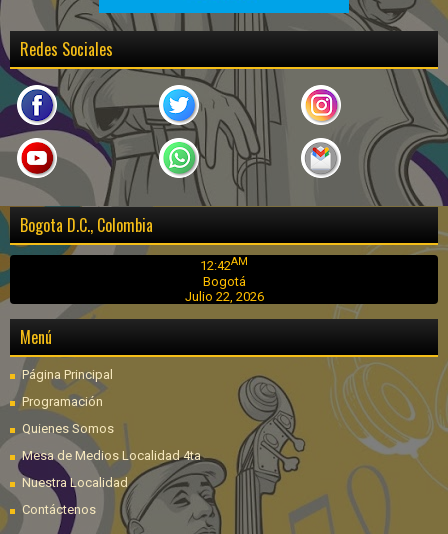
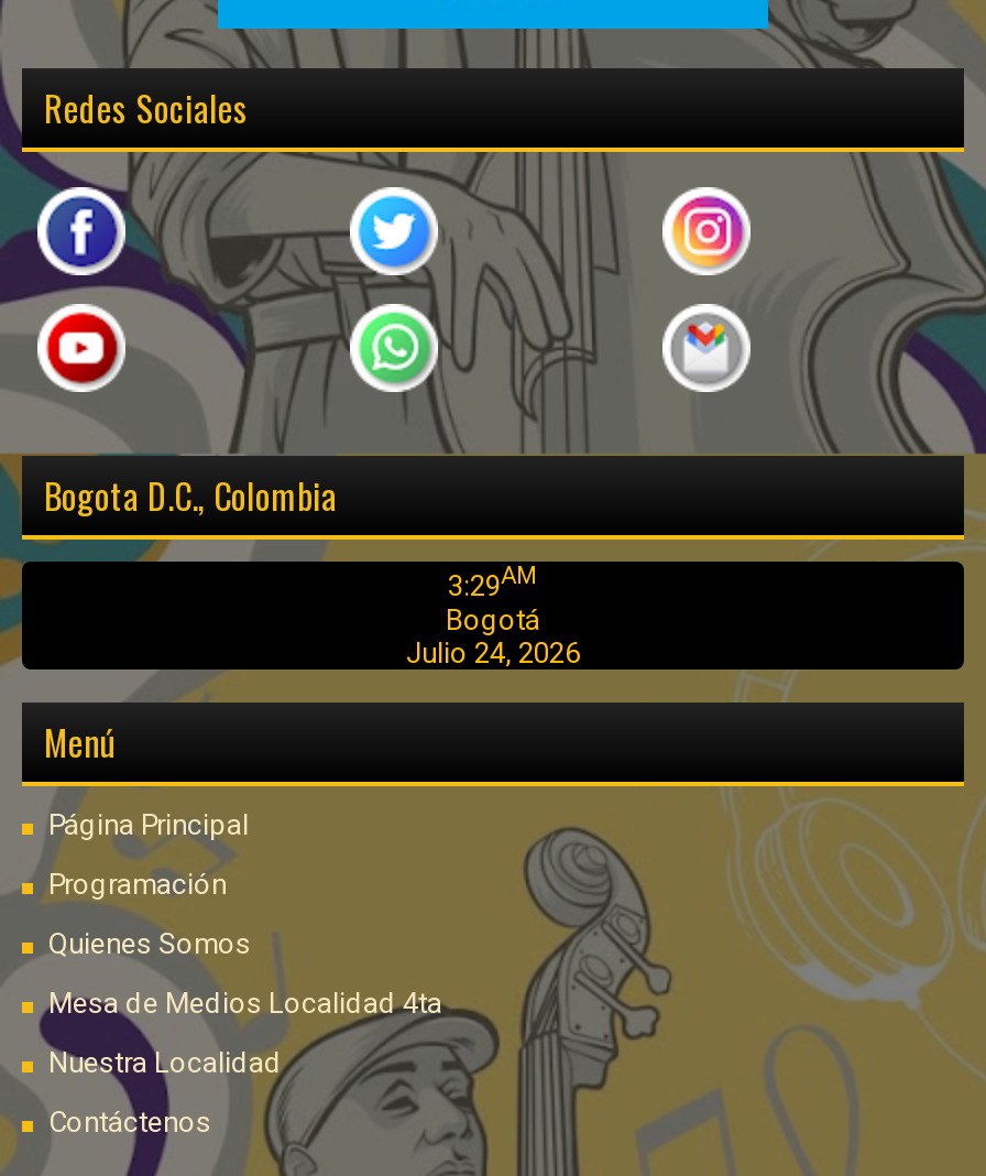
[200,255,248,274] 12:42AM -> [448,562,538,603] 3:29AM
[184,289,263,304] Julio 22, 2026 -> [406,636,580,669] Julio 24, 2026

